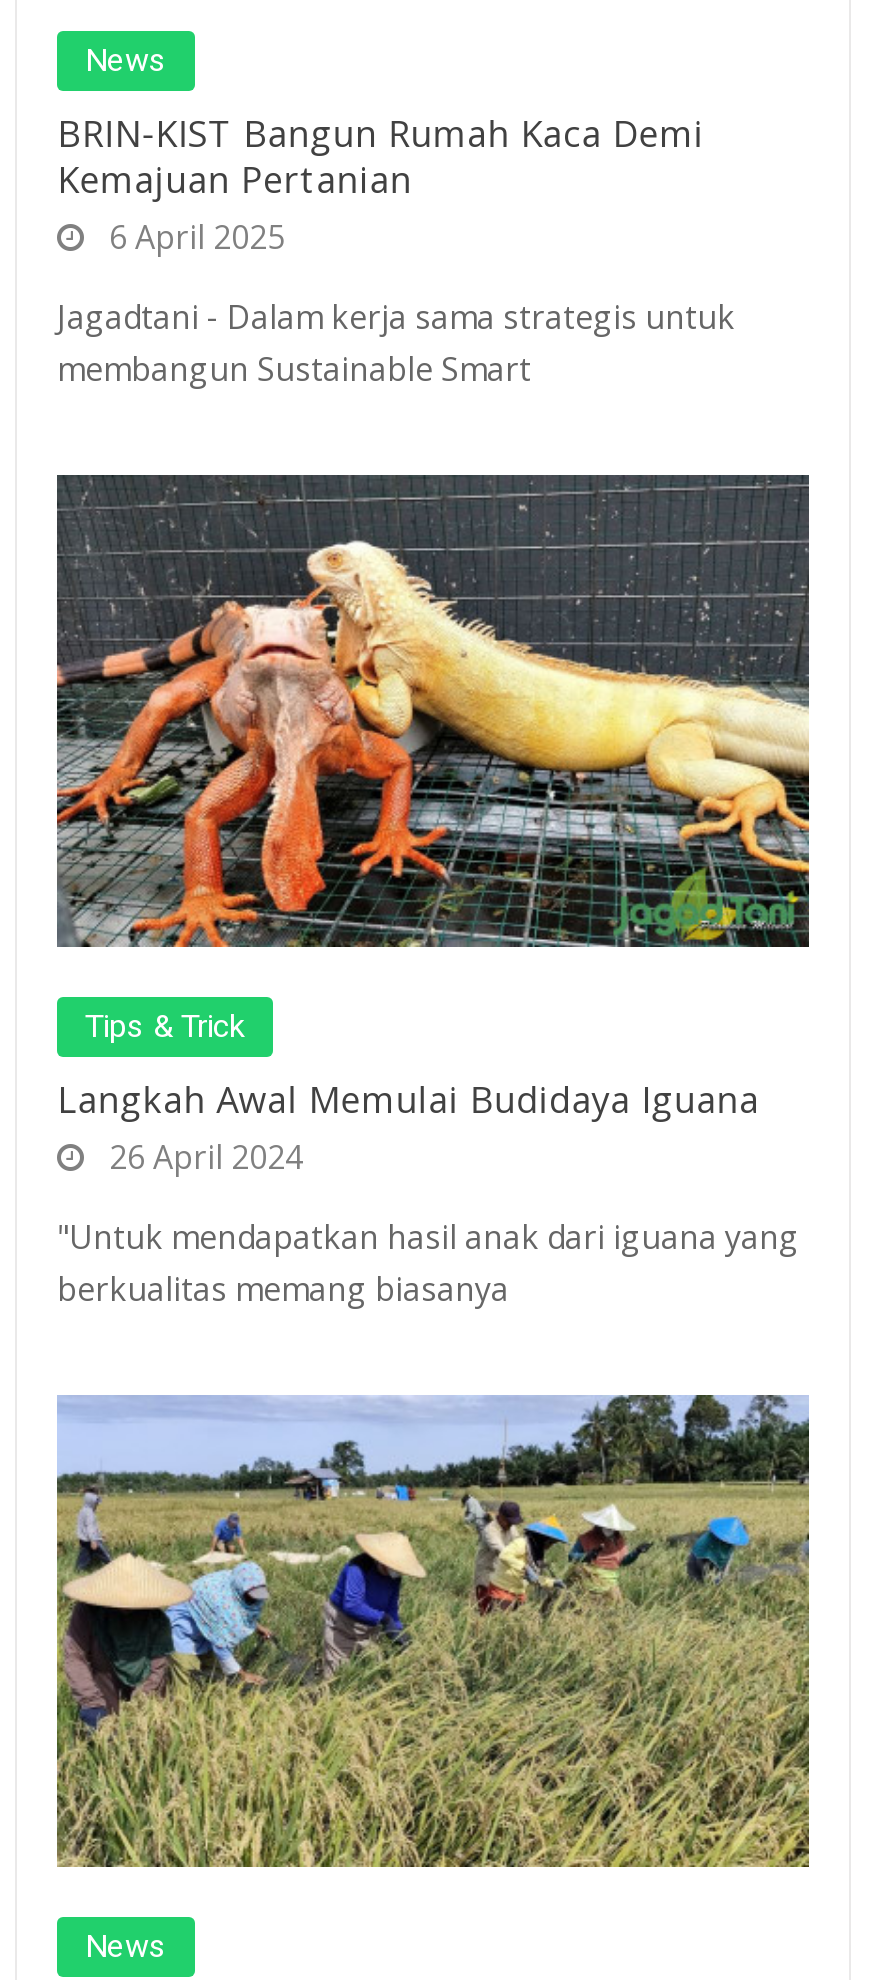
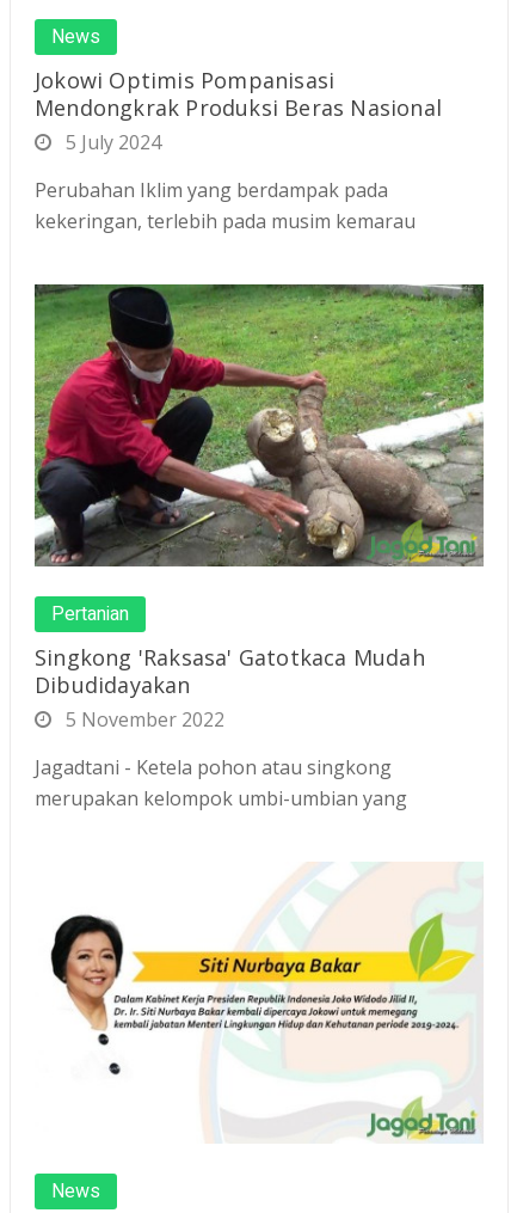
[57,109,704,259] BRIN-KIST Bangun Rumah Kaca Demi | Kemajuan Pertanian | 6 April 2025 -> [35,65,442,155] Jokowi Optimis Pompanisasi | Mendongkrak Produksi Beras Nasional | 5 July 2024
[57,295,735,391] Jagadtani - Dalam kerja sama strategis untuk | membangun Sustainable Smart -> [35,177,416,234] Perubahan Iklim yang berdampak pada | kekeringan, terlebih pada musim kemarau
[55,475,809,1050] [image] | Tips & Trick -> [33,284,485,628] [image] | Pertanian
[57,1074,759,1178] Langkah Awal Memulai Budidaya Iguana | 26 April 2024 -> [35,643,425,732] Singkong 'Raksasa' Gatotkaca Mudah | Dibudidayakan | 5 November 2022
[57,1214,799,1310] "Untuk mendapatkan hasil anak dari iguana yang | berkualitas memang biasanya -> [35,754,407,811] Jagadtani - Ketela pohon atau singkong | merupakan kelompok umbi-umbian yang
[55,1393,811,1869] [image] -> [35,862,484,1142] [image]

